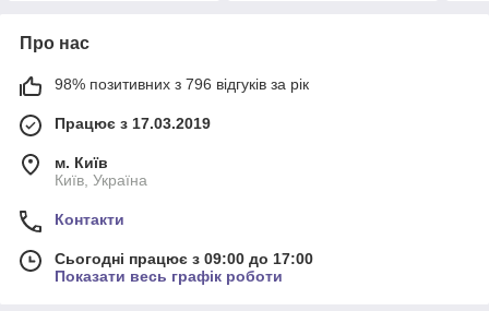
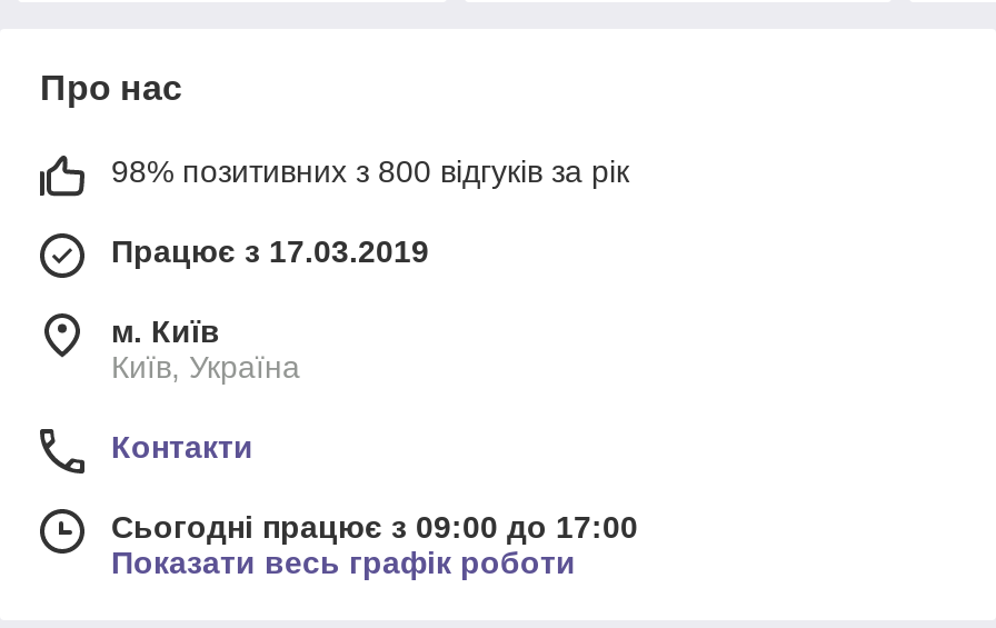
[55,76,309,93] 98% позитивних з 796 відгуків за рік -> [111,154,629,190] 98% позитивних з 800 відгуків за рік

